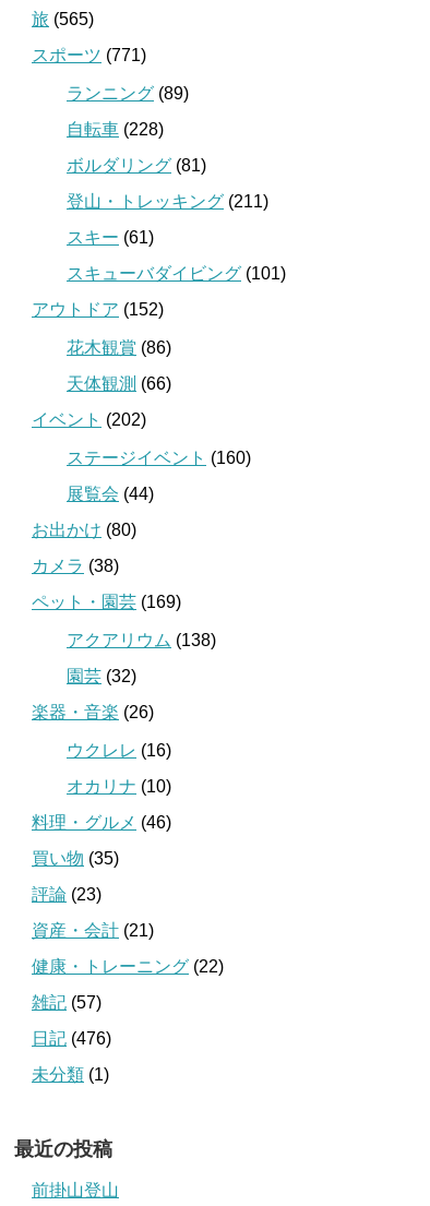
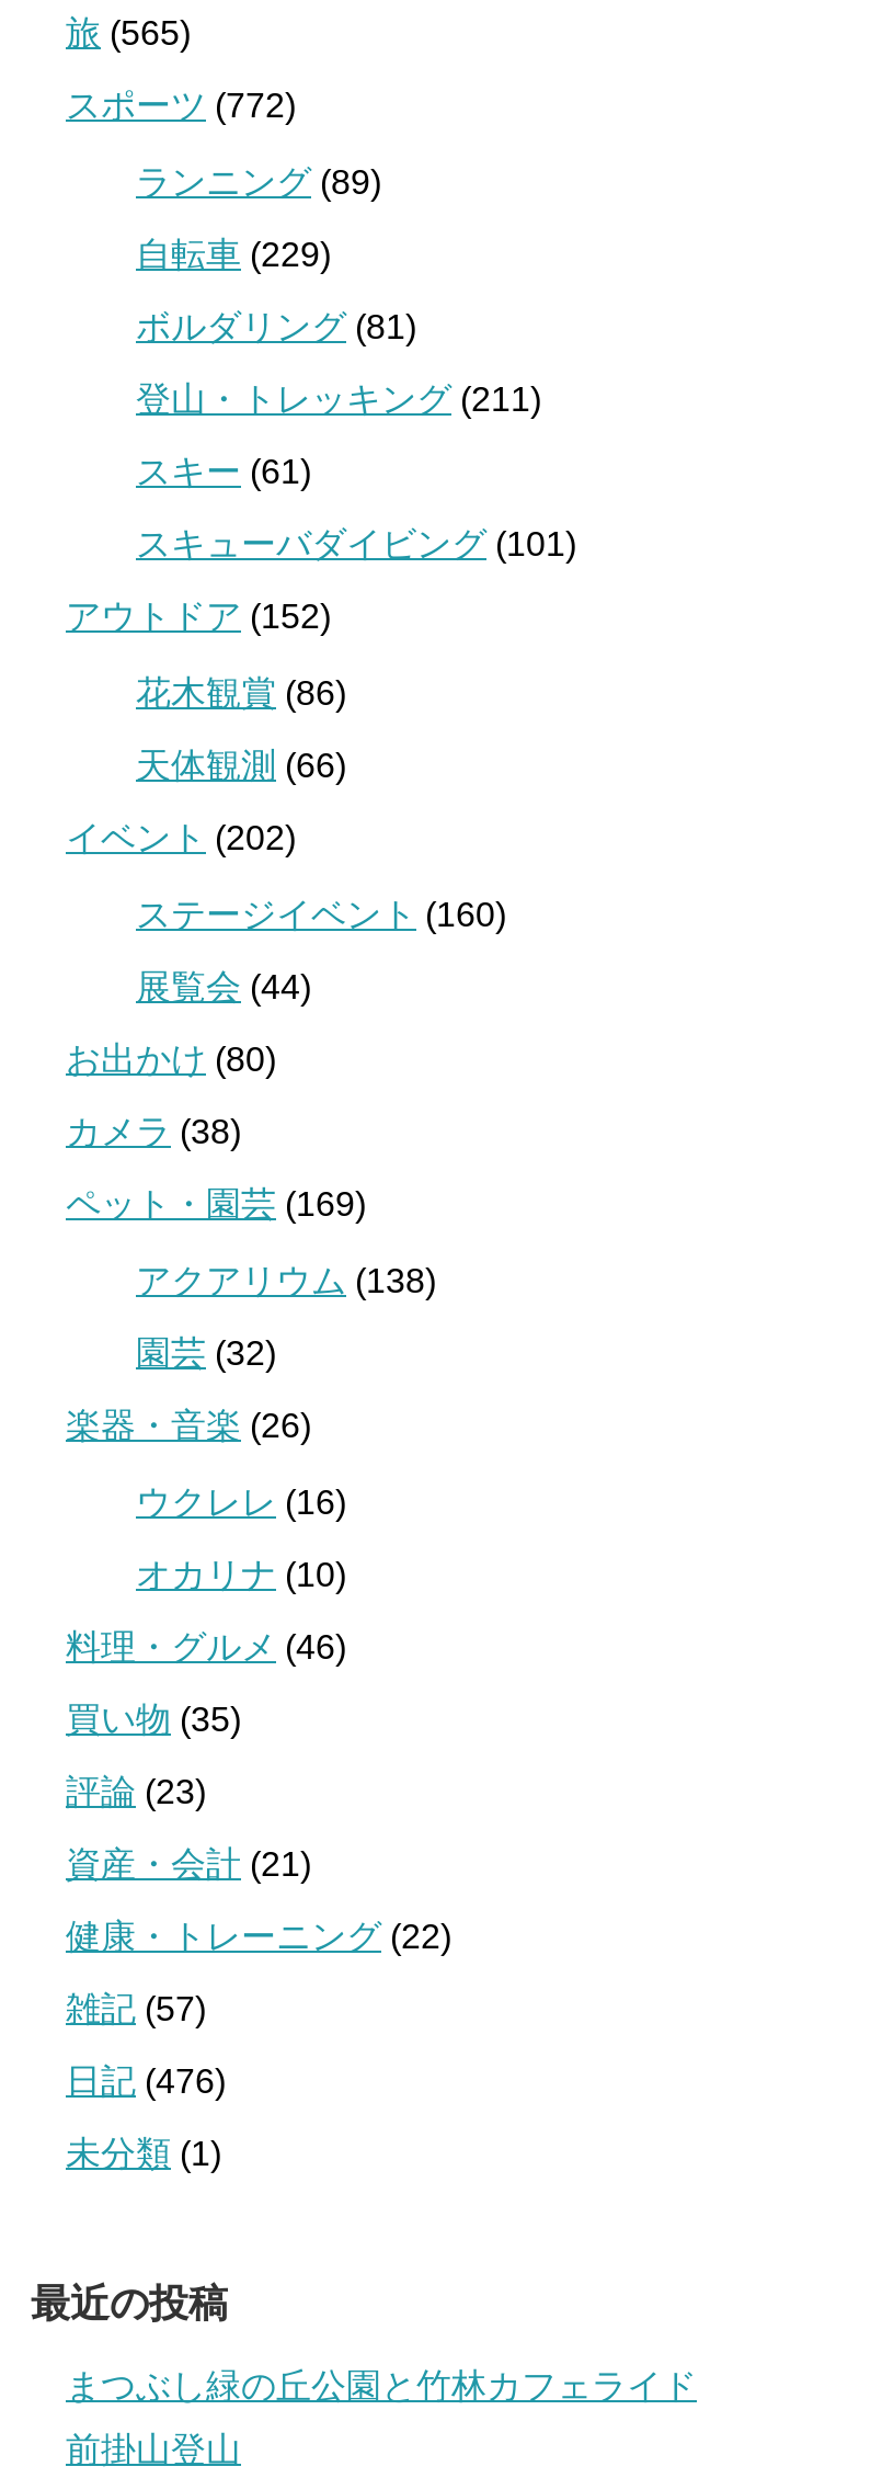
[32,46,146,64] スポーツ(771) -> [66,87,296,124] スポーツ(772)
[67,120,164,139] 自転車(228) -> [136,236,331,273] 自転車(229)
none -> [66,2367,697,2405] まつぶし緑の丘公園と竹林カフェライド

